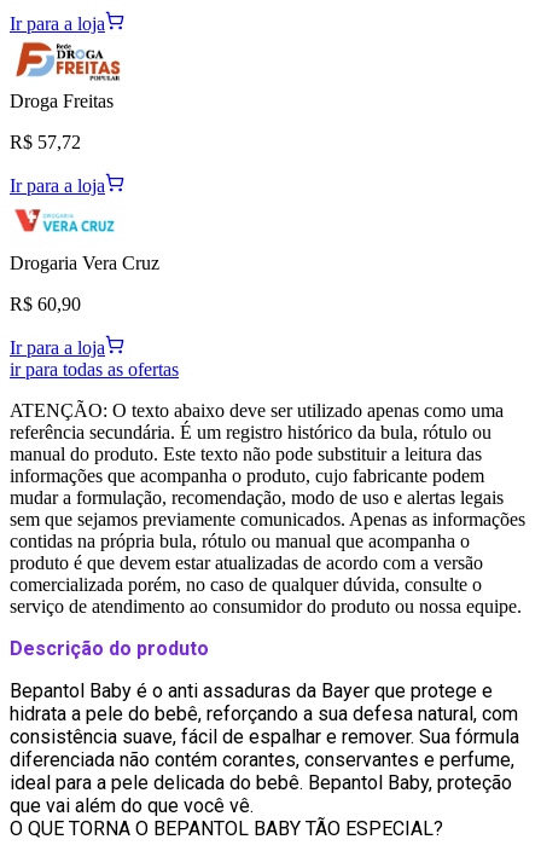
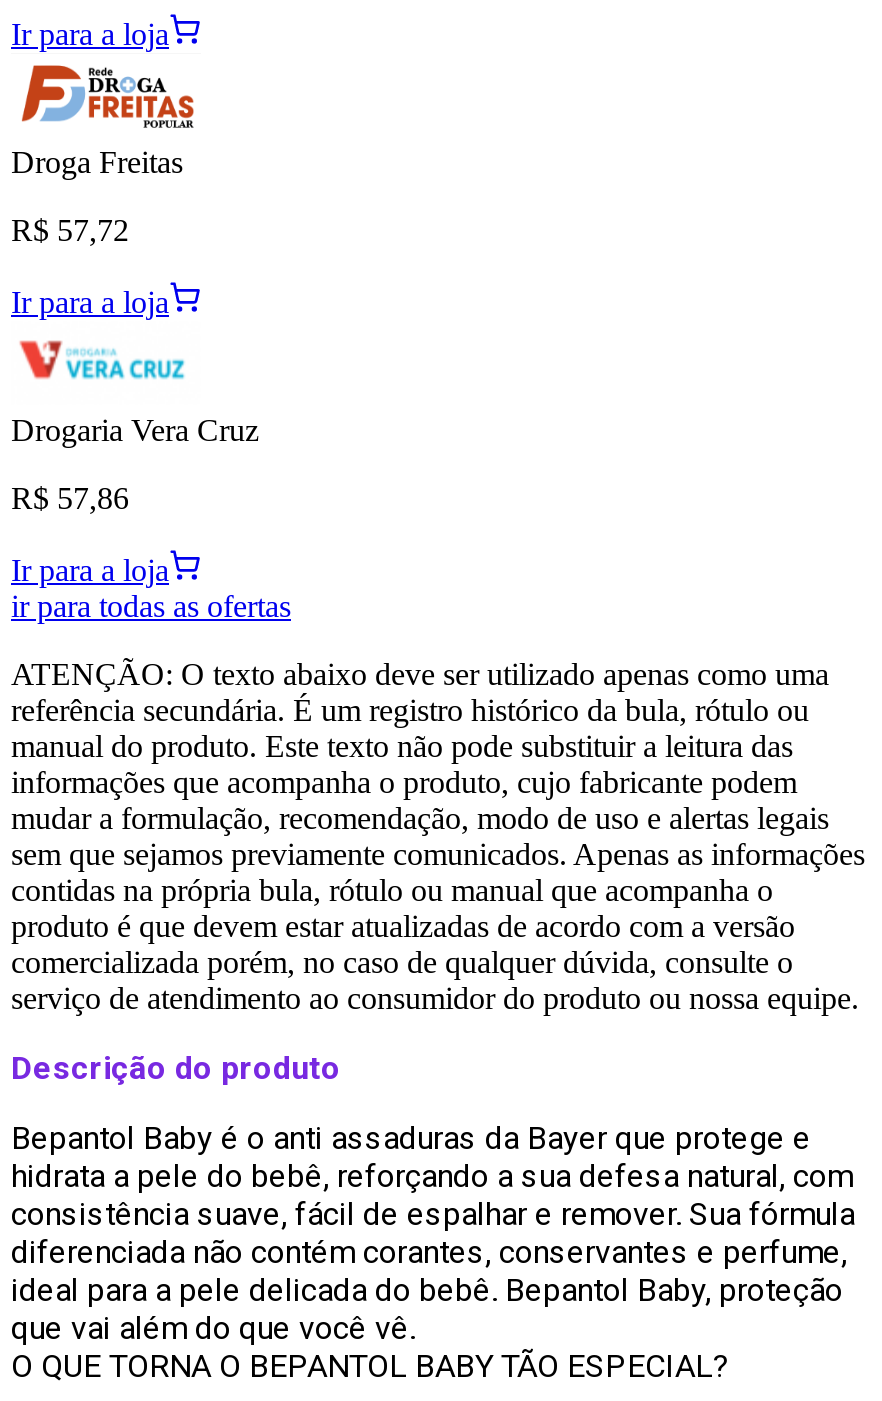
[10,293,81,314] R$ 60,90 -> [11,480,129,514] R$ 57,86

